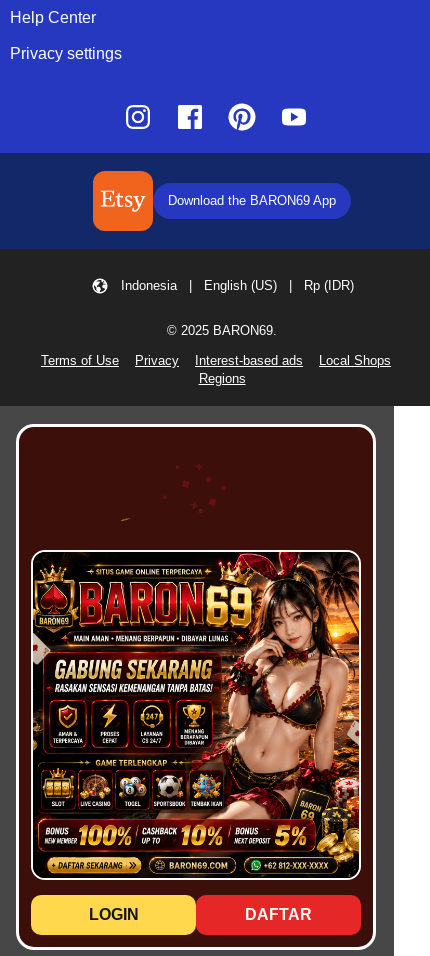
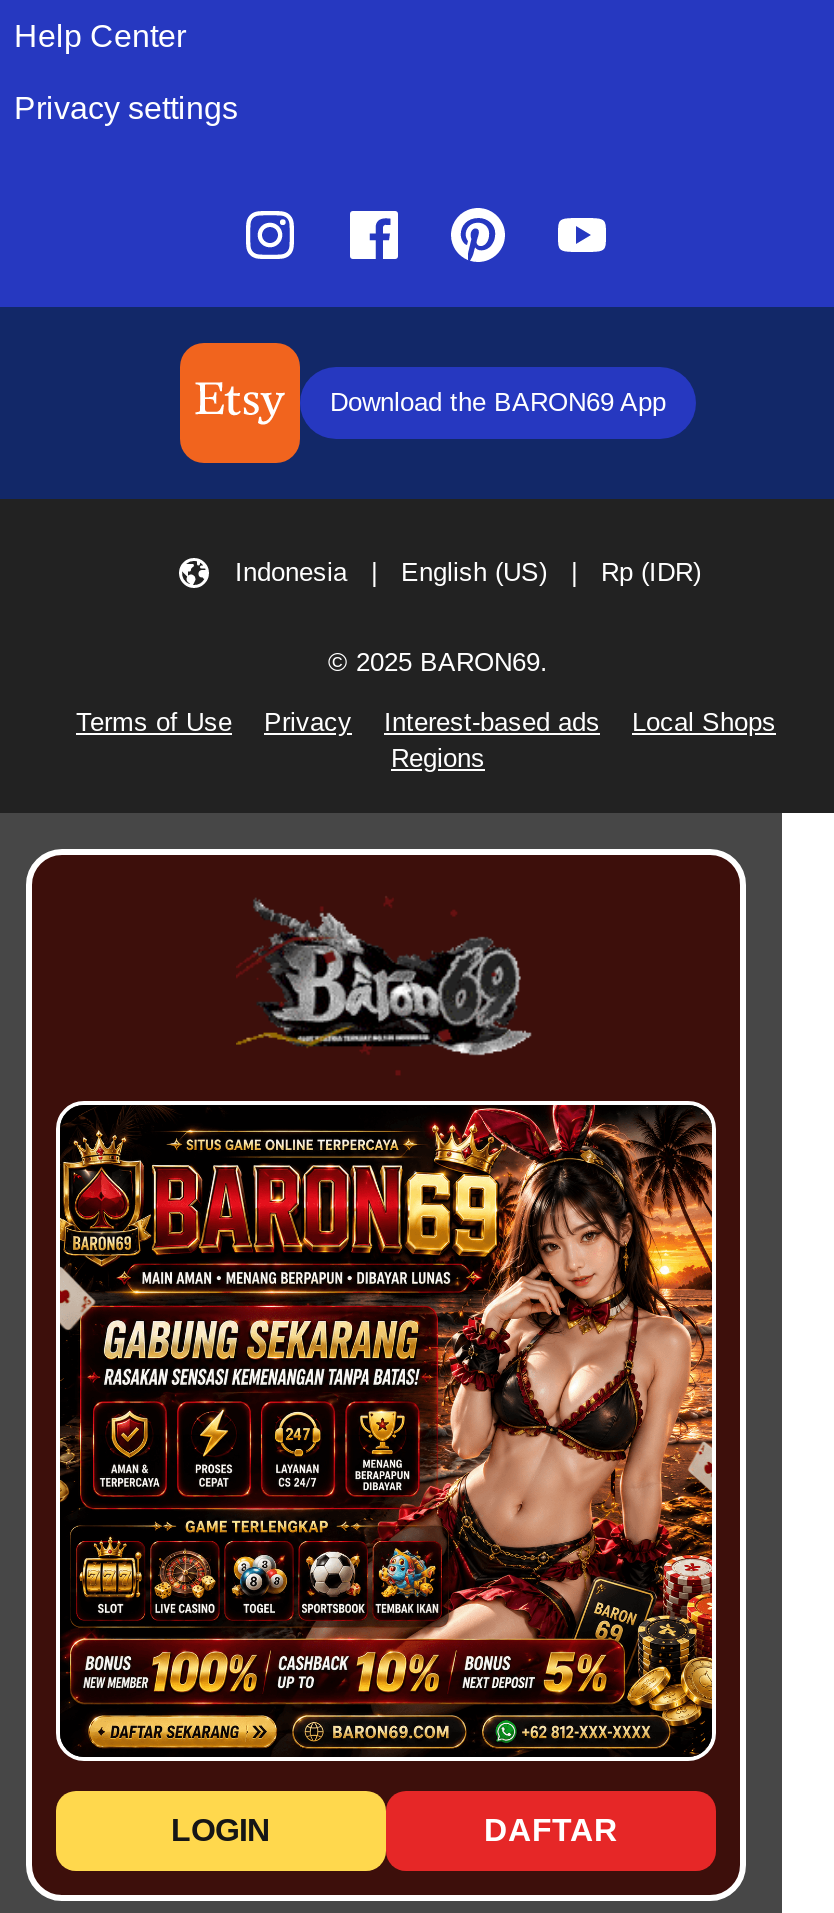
none -> [254,899,532,1057] [image]

